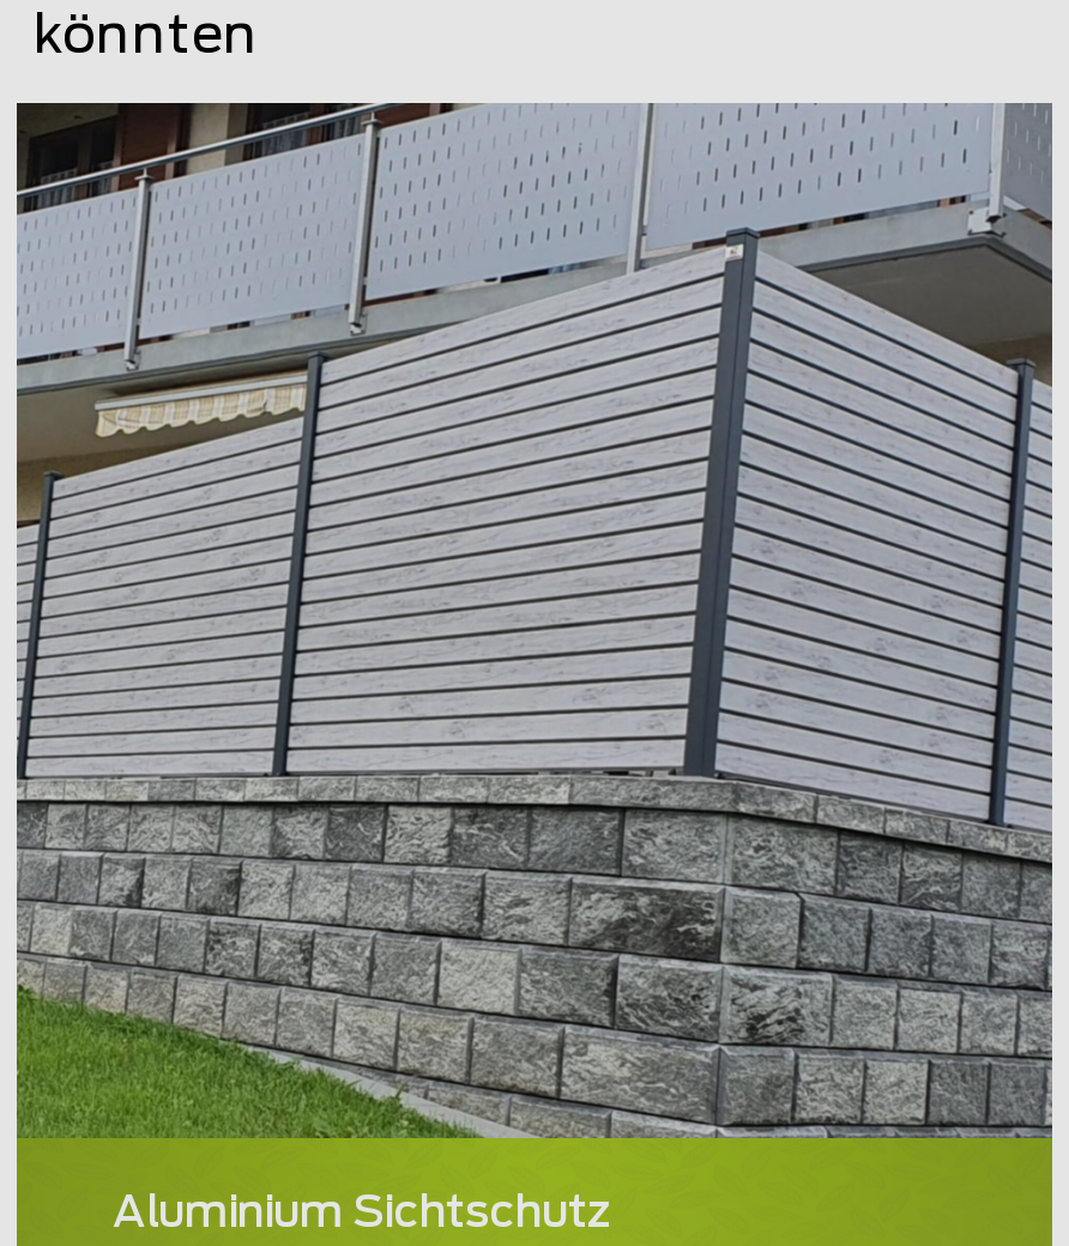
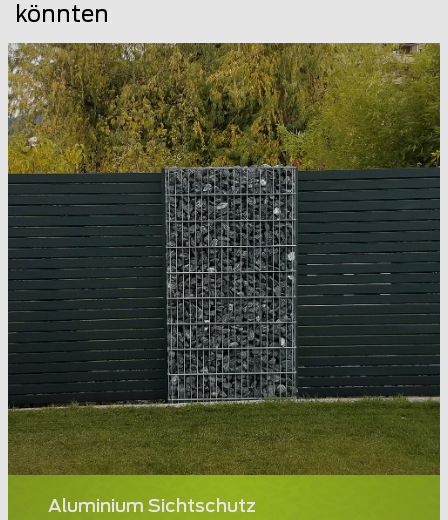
[14,101,1055,1141] [image] -> [7,42,441,476] [image]

